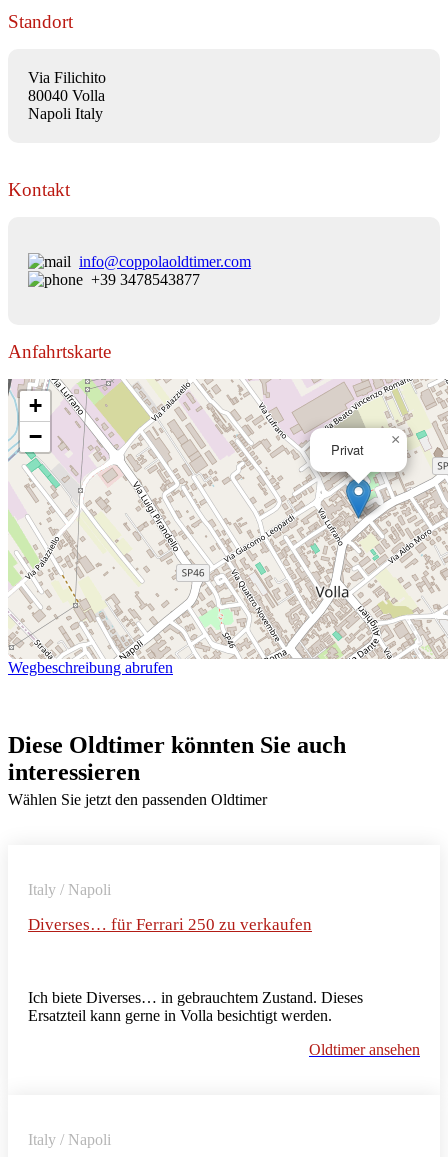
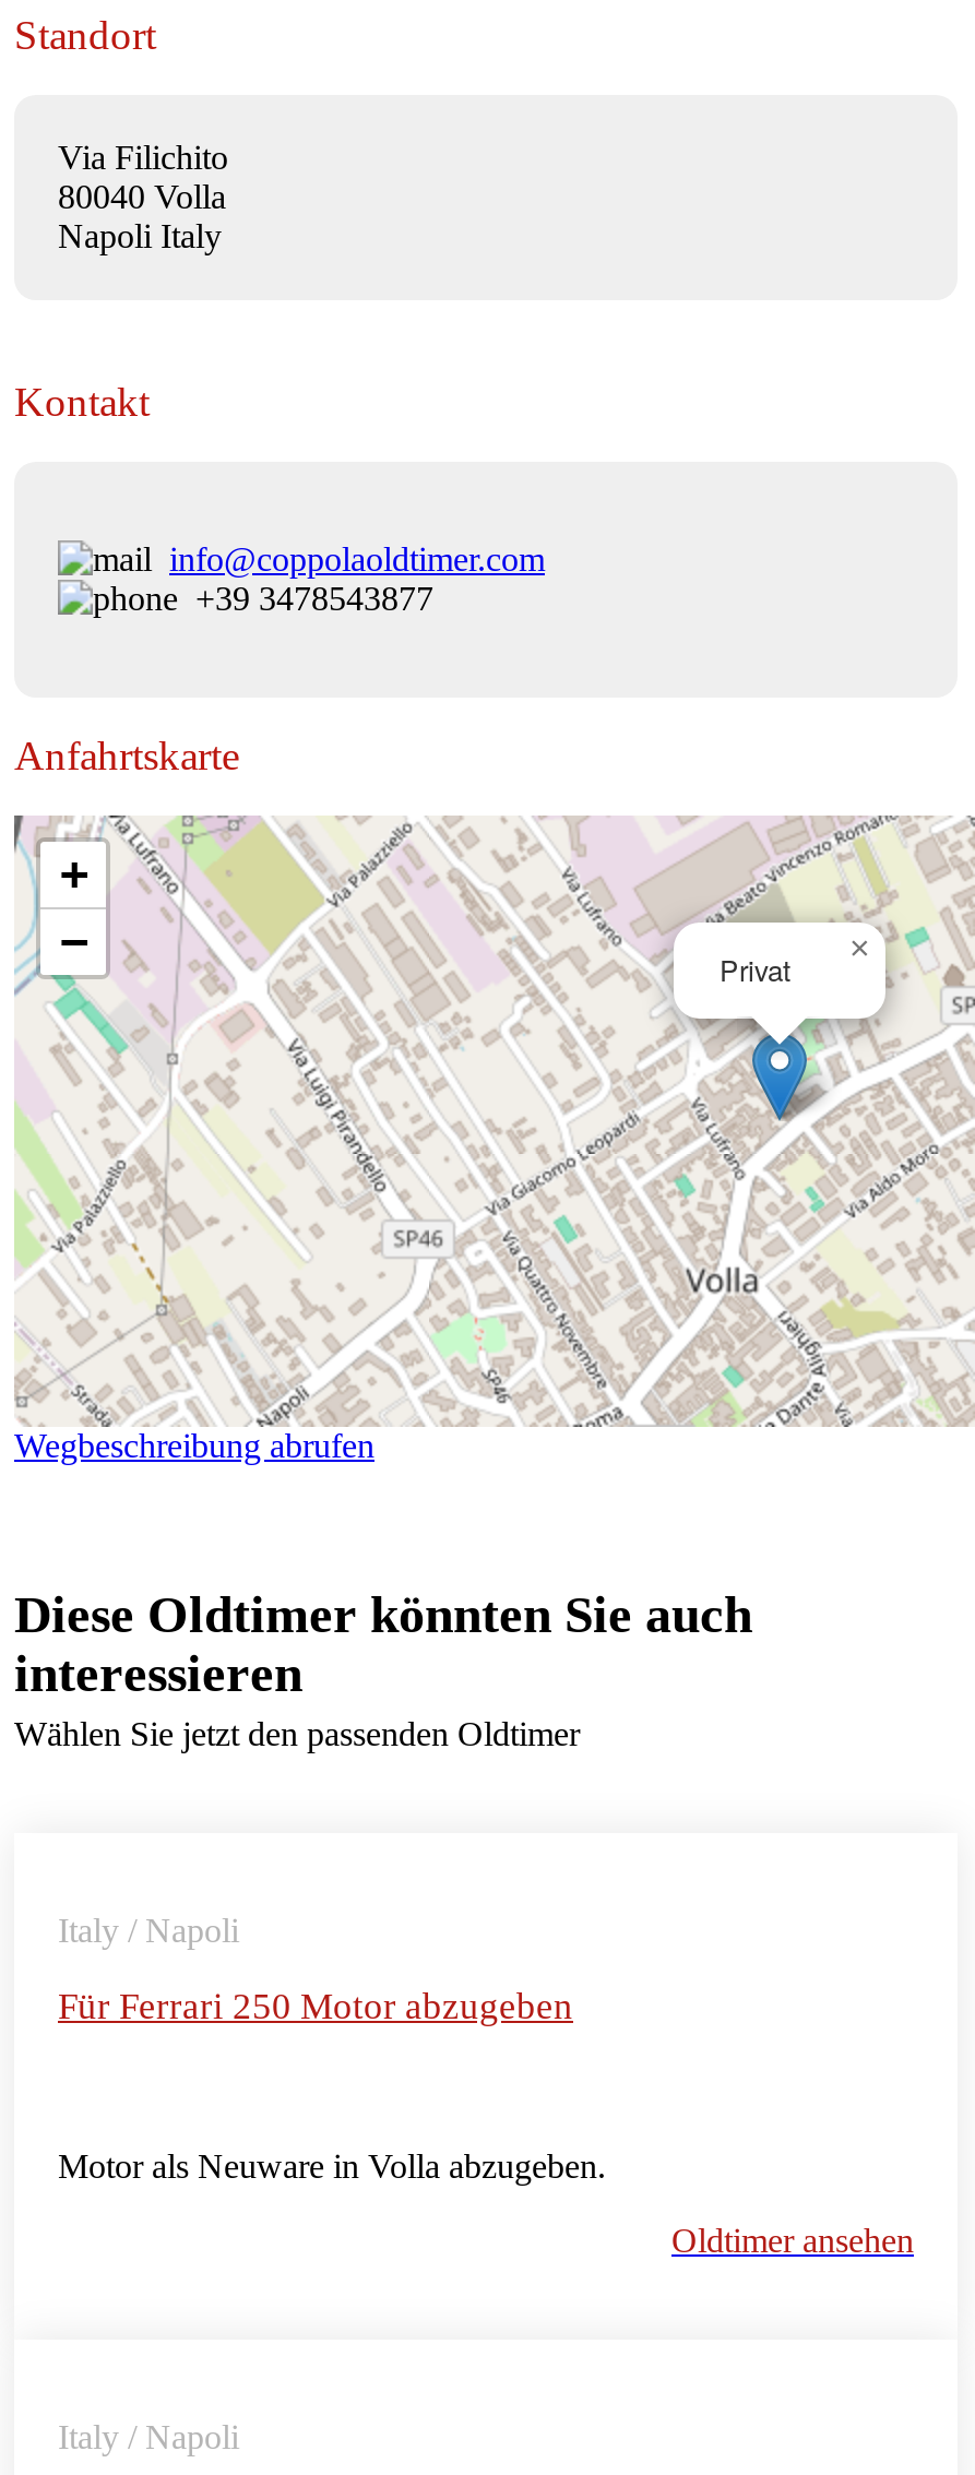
[28,914,312,933] Diverses… für Ferrari 250 zu verkaufen -> [58,1985,573,2026] Für Ferrari 250 Motor abzugeben
[28,988,363,1023] Ich biete Diverses… in gebrauchtem Zustand. Dieses | Ersatzteil kann gerne in Volla besichtigt werden. -> [58,2146,606,2184] Motor als Neuware in Volla abzugeben.

